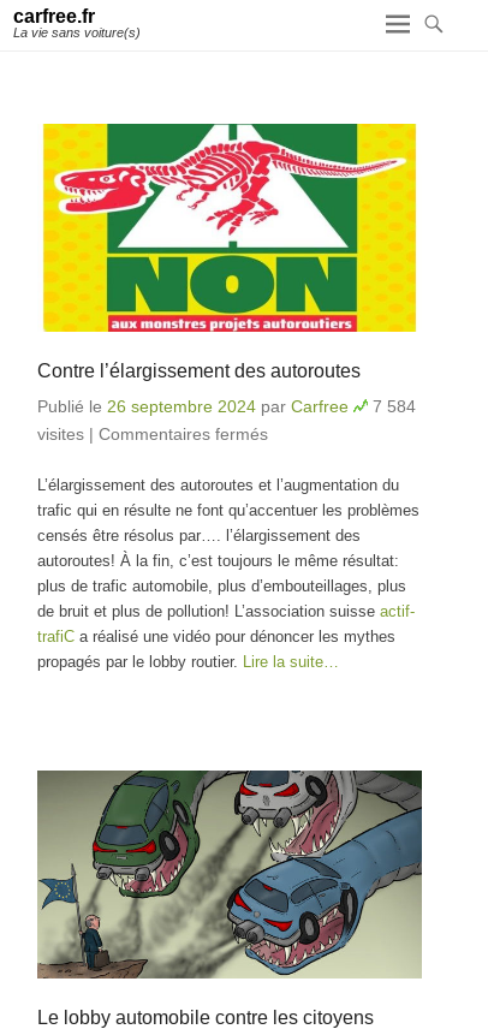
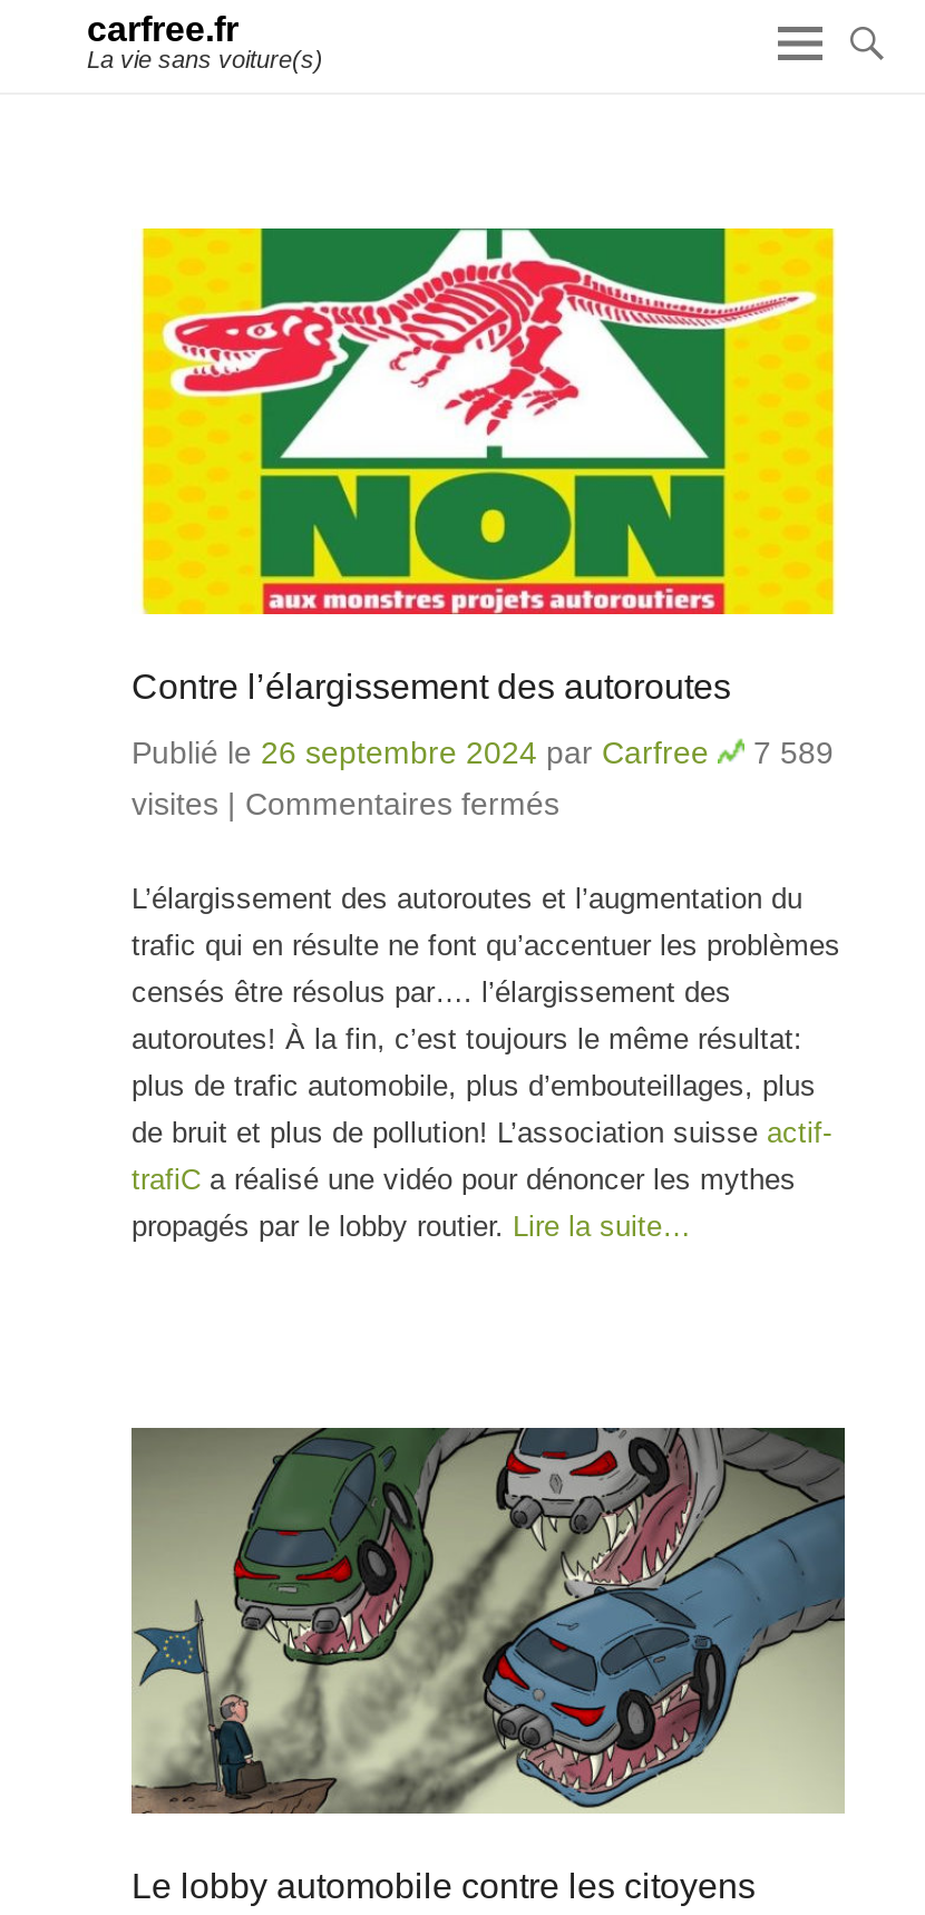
[37,396,416,416] Publié le 26 septembre 2024 par Carfree 7 584 -> [132,734,834,770] Publié le 26 septembre 2024 par Carfree 7 589

